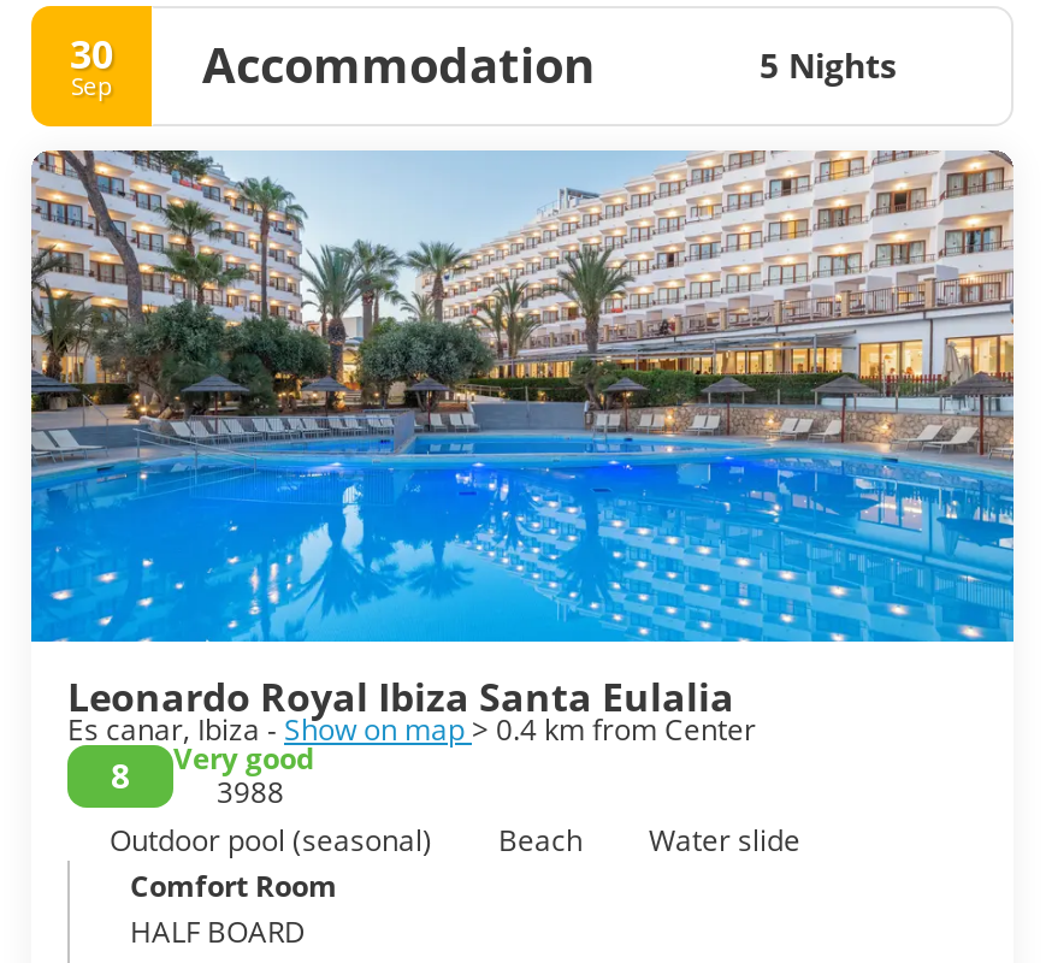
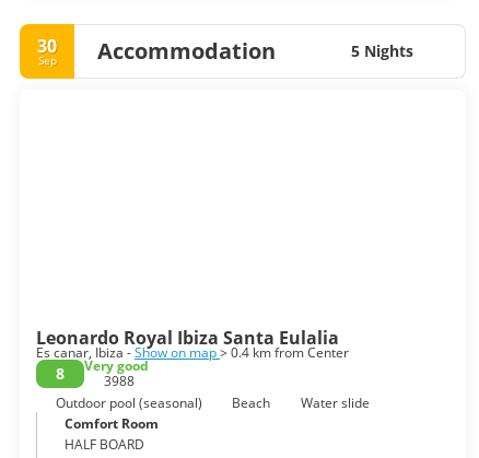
[29,147,1016,645] [image] -> none

